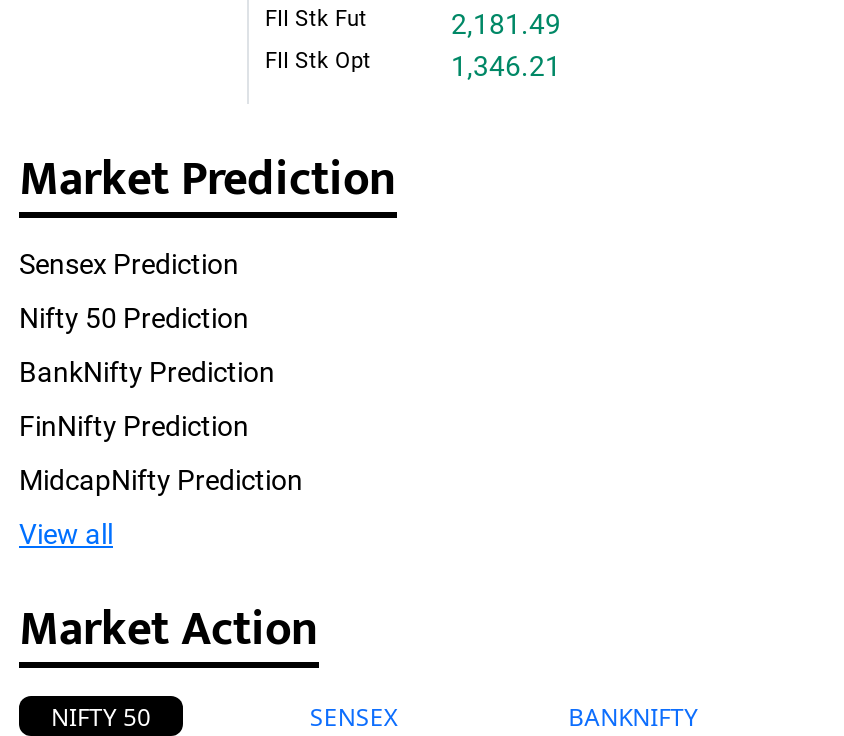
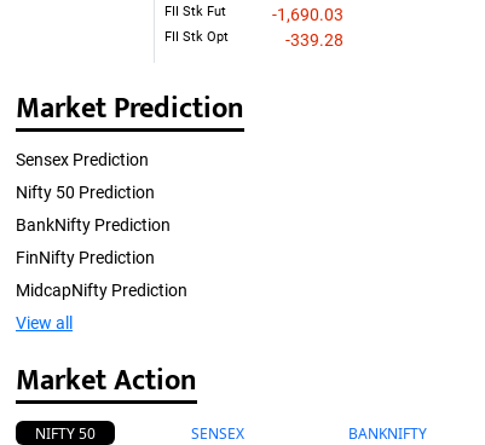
[451,7,561,39] 2,181.49 -> [272,4,343,24] -1,690.03
[451,49,561,81] 1,346.21 -> [285,30,343,49] -339.28

